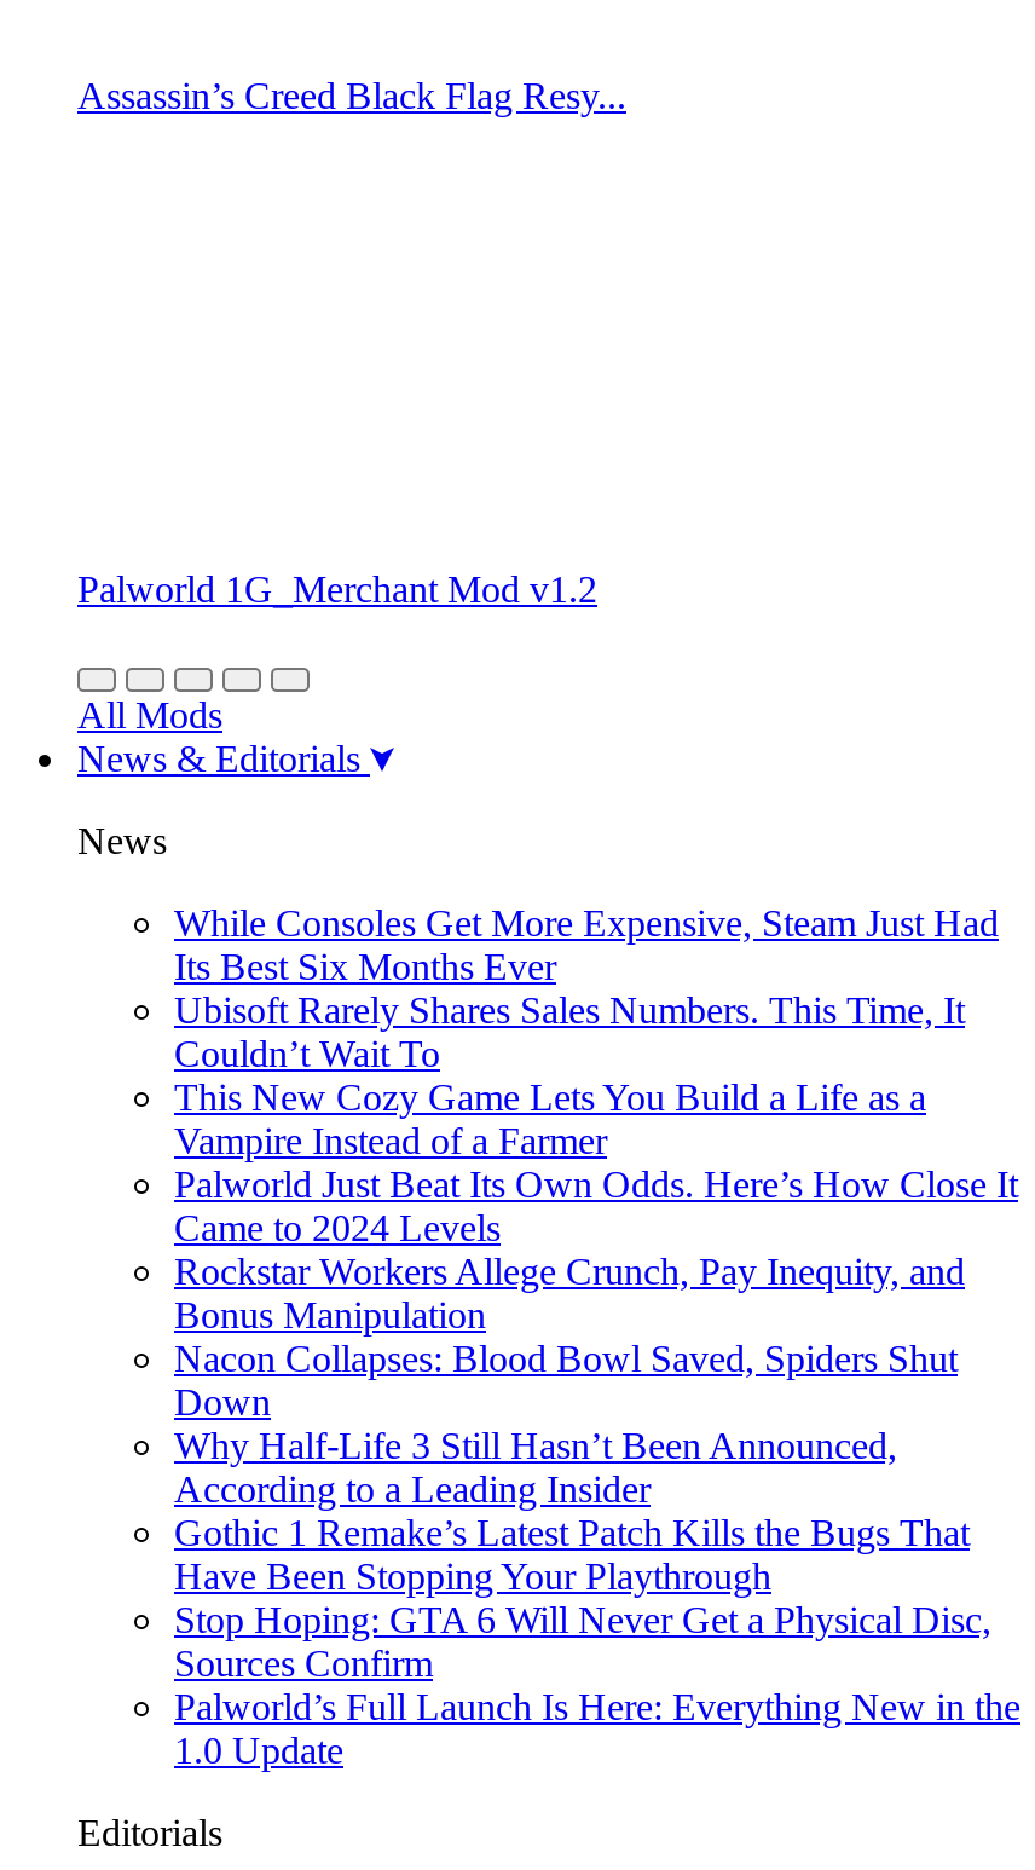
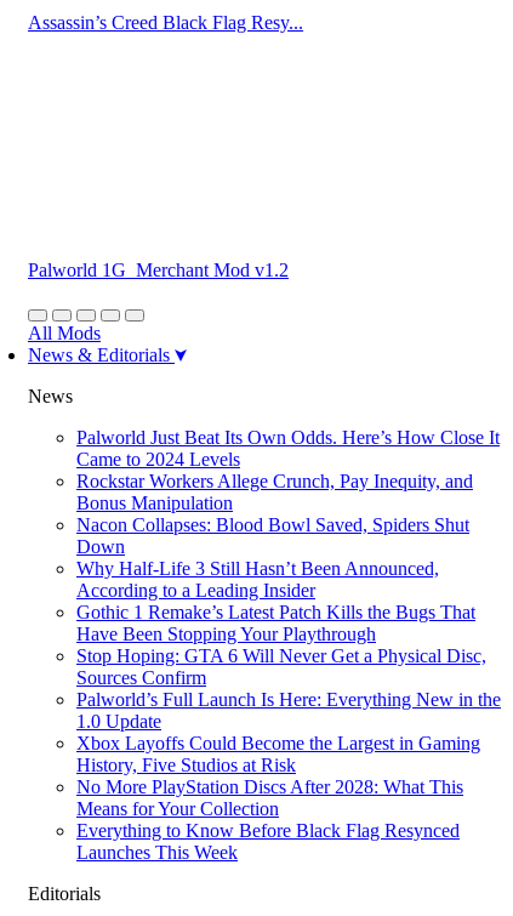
[174,902,999,1161] While Consoles Get More Expensive, Steam Just Had | Its Best Six Months Ever | Ubisoft Rarely Shares Sales Numbers. This Time, It | Couldn’t Wait To | This New Cozy Game Lets You Build a Life as a | Vampire Instead of a Farmer -> none
moved [174,1164,1020,1771] -> [76,427,501,732]: Palworld Just Beat Its Own Odds. Here’s How Close It | Came to 2024 Levels | Rockstar Workers Allege Crunch, Pay Inequity, and | ... | Palworld’s Full Launch Is Here: Everything New in the | 1.0 Update
none -> [76,733,480,863] Xbox Layoffs Could Become the Largest in Gaming | History, Five Studios at Risk | No More PlayStation Discs After 2028: What This | Means for Your Collection | Everything to Know Before Black Flag Resynced | Launches This Week

